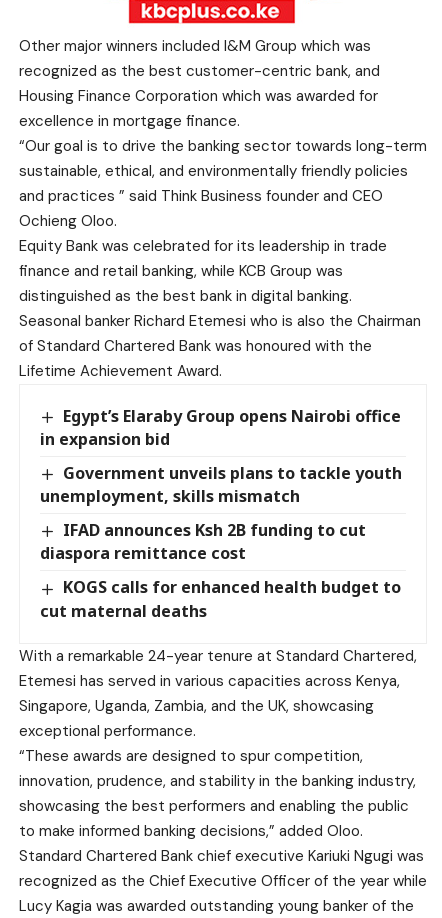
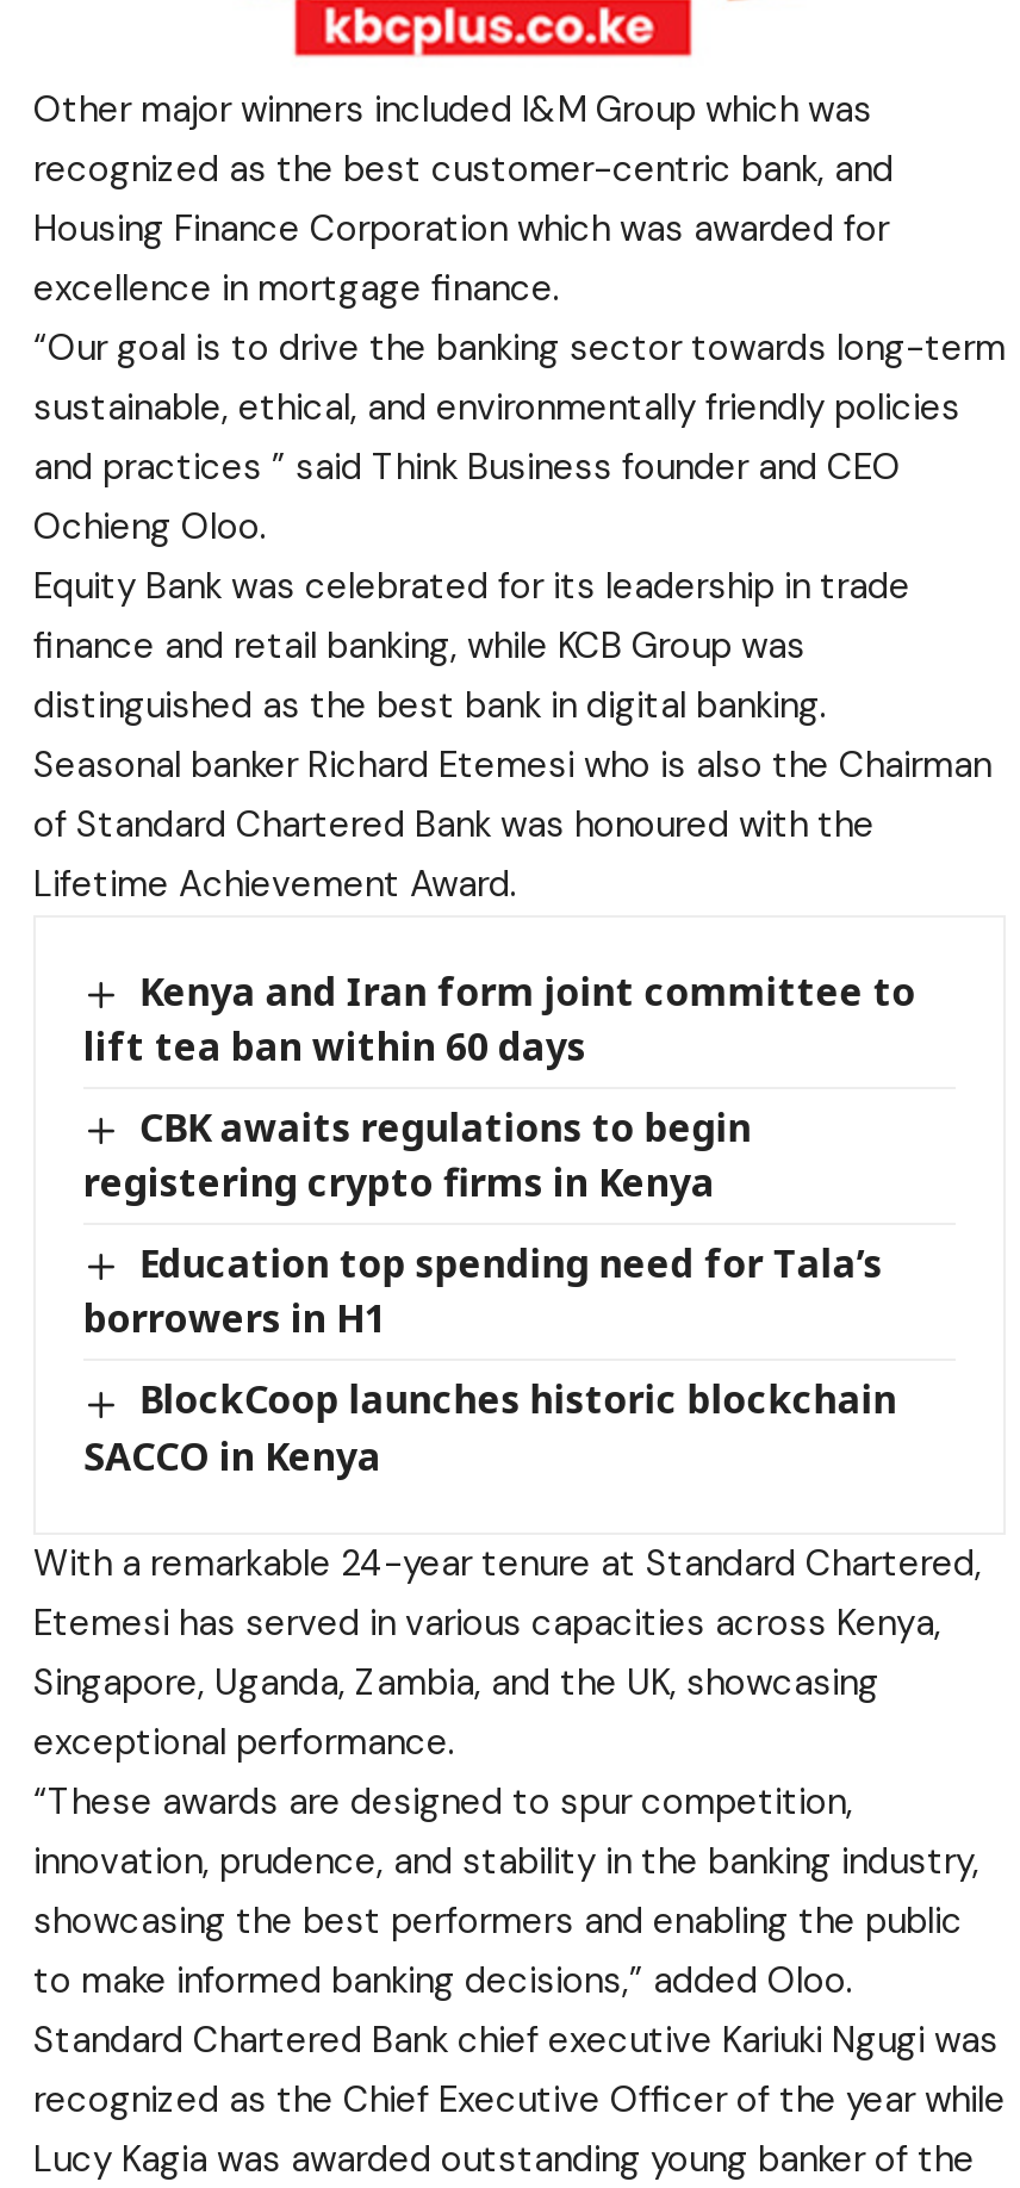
[40,405,401,450] Egypt’s Elaraby Group opens Nairobi office | in expansion bid -> [83,965,916,1073] Kenya and Iran form joint committee to | lift tea ban within 60 days
[40,462,402,507] Government unveils plans to tackle youth | unemployment, skills mismatch -> [83,1101,752,1209] CBK awaits regulations to begin | registering crypto firms in Kenya
[40,519,366,564] IFAD announces Ksh 2B funding to cut | diaspora remittance cost -> [83,1237,883,1345] Education top spending need for Tala’s | borrowers in H1
[40,576,401,621] KOGS calls for enhanced health budget to | cut maternal deaths -> [83,1374,897,1481] BlockCoop launches historic blockchain | SACCO in Kenya

